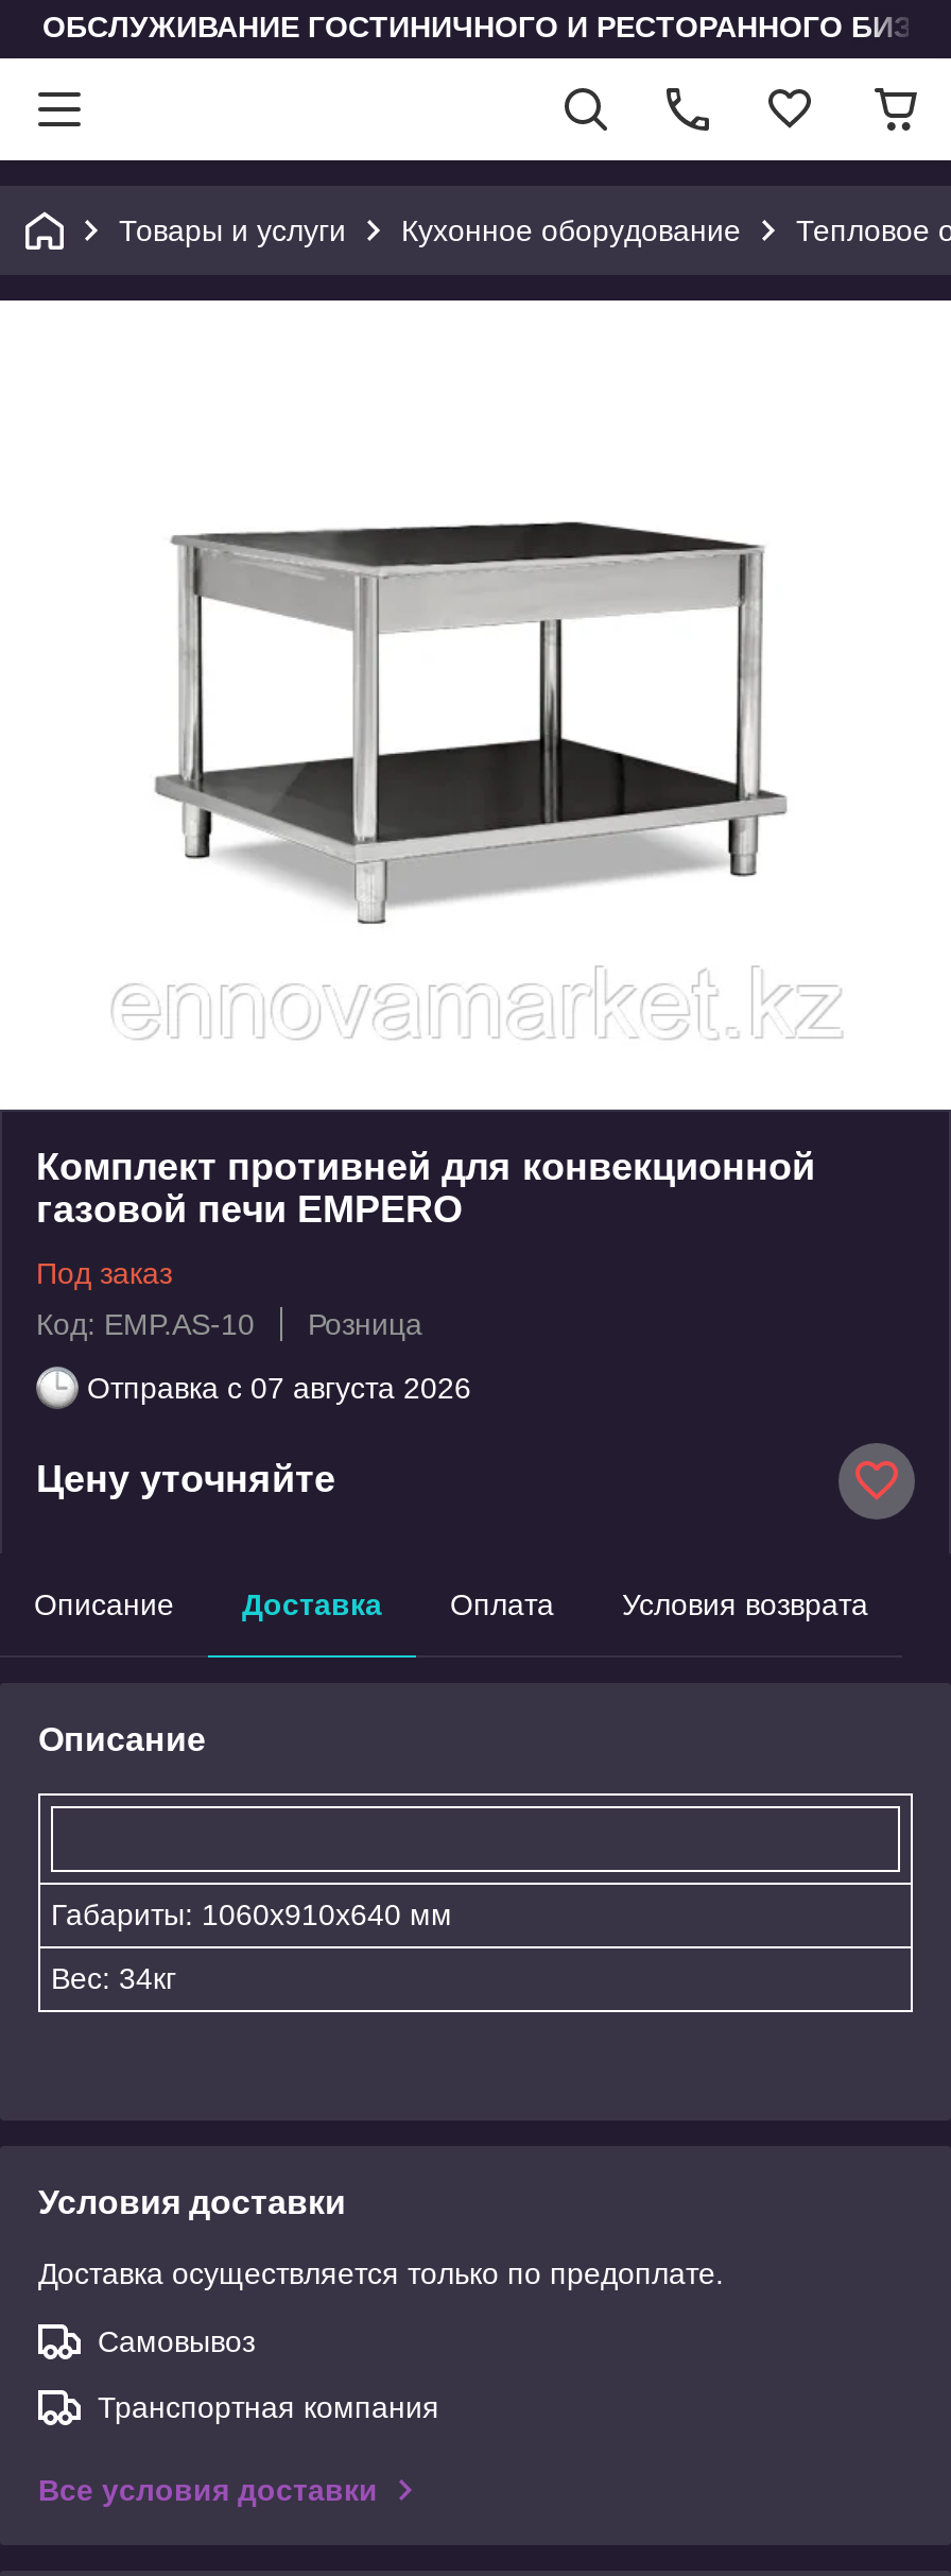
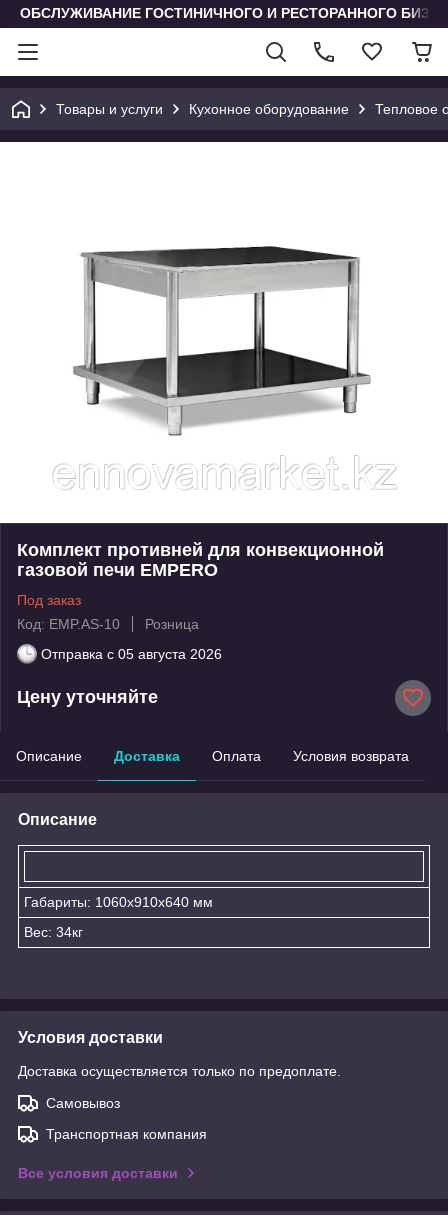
[87,1370,471,1404] Отправка с 07 августа 2026 -> [41,646,222,662] Отправка с 05 августа 2026

